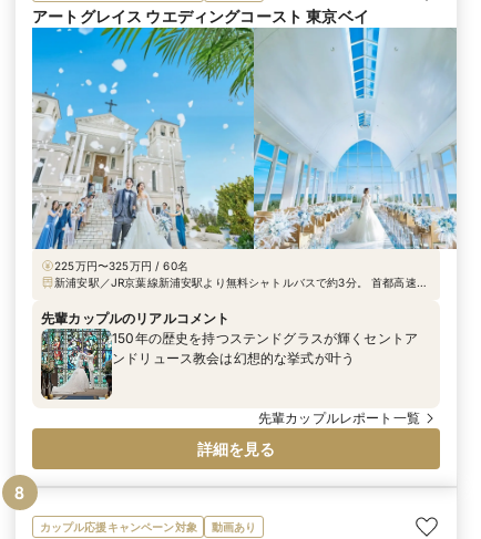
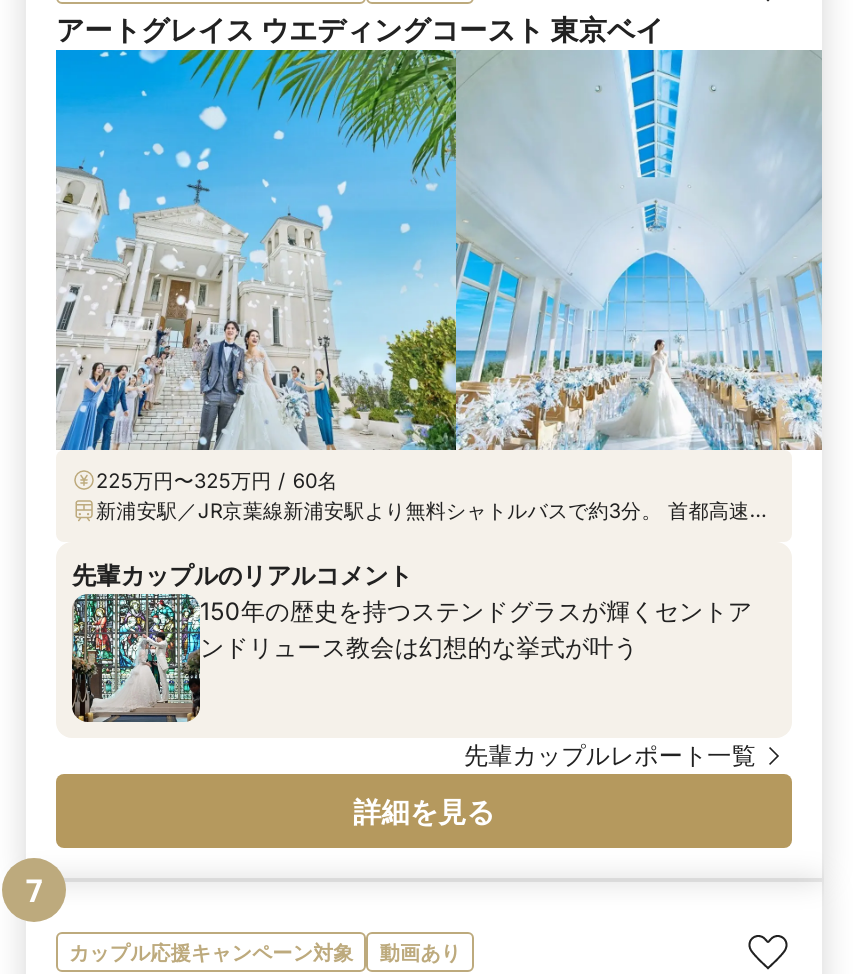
[15,481,25,503] 8 -> [26,869,42,909] 7

